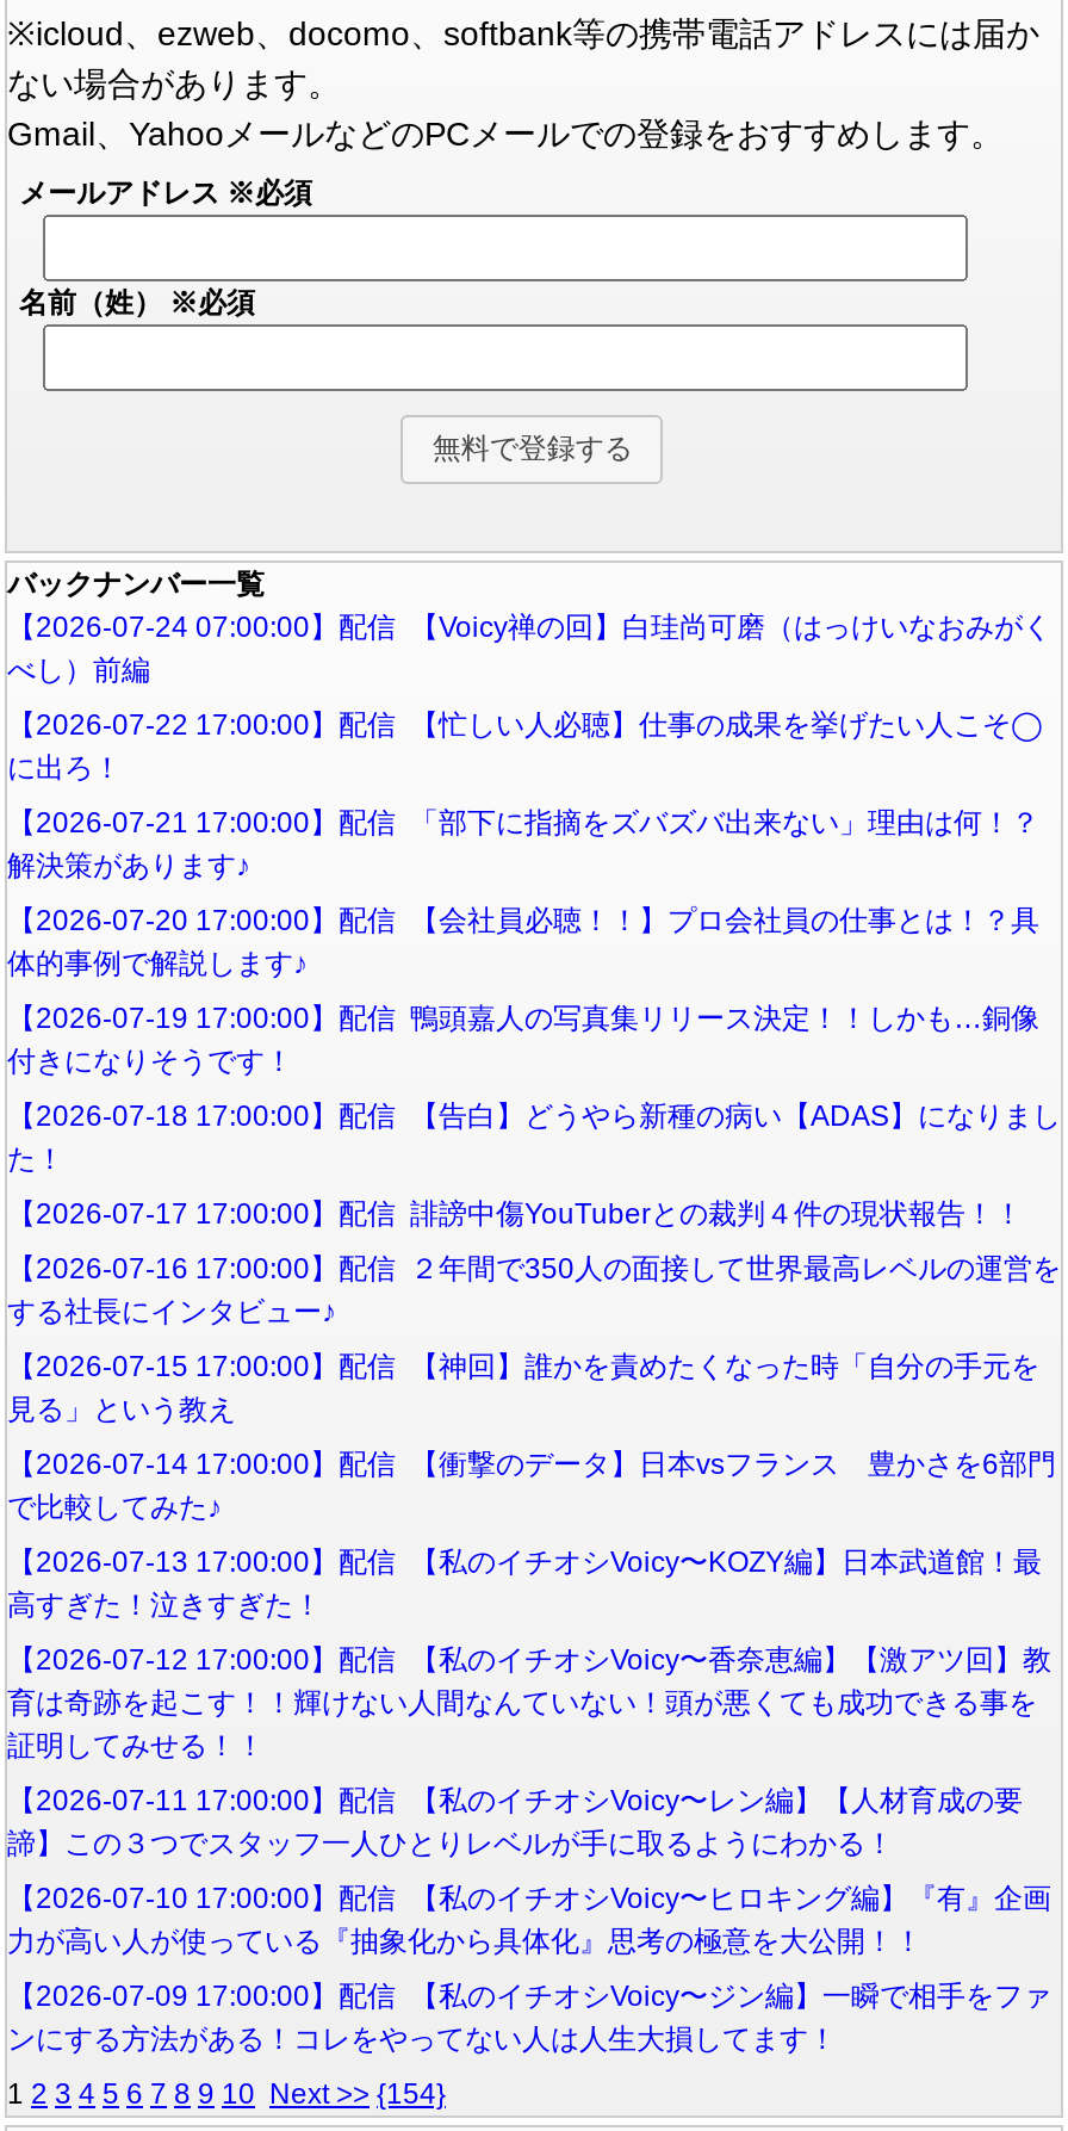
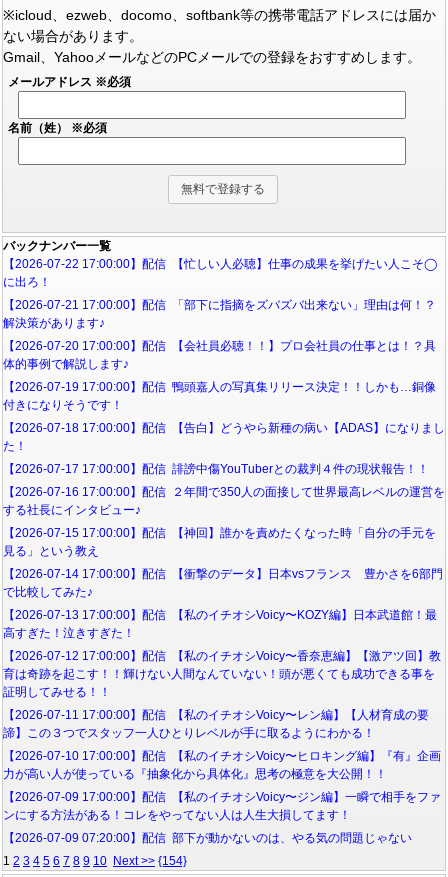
[7,610,1051,686] 【2026-07-24 07:00:00】配信 【Voicy禅の回】白珪尚可磨（はっけいなおみがく | べし）前編 -> none
moved [7,750,1061,2055] -> [3,275,445,822]: に出ろ！ | 【2026-07-21 17:00:00】配信 「部下に指摘をズバズバ出来ない」理由は何！？ | 【2026-07-20 17:00:00】配信 【会社員必聴！！】プロ会社員の仕事とは！？具 | ... | 【2026-07-09 17:00:00】配信 【私のイチオシVoicy〜ジン編】一瞬で相手をファ | ンにする方法がある！コレをやってない人は人生大損してます！
none -> [3,831,412,845] 【2026-07-09 07:20:00】配信 部下が動かないのは、やる気の問題じゃない

